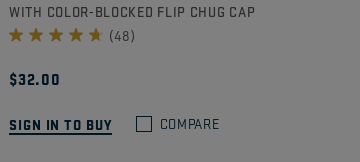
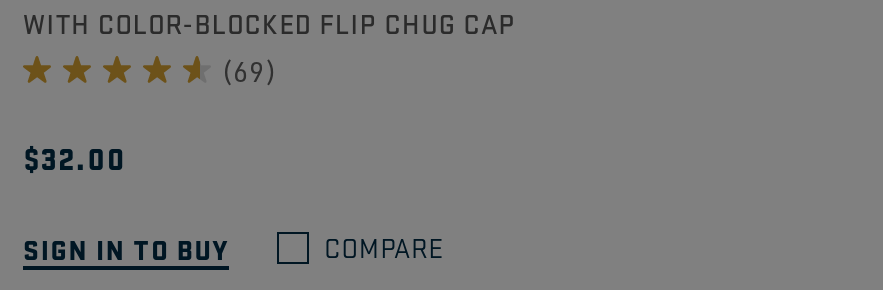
[108,27,136,44] (48) -> [221,53,277,87] (69)

